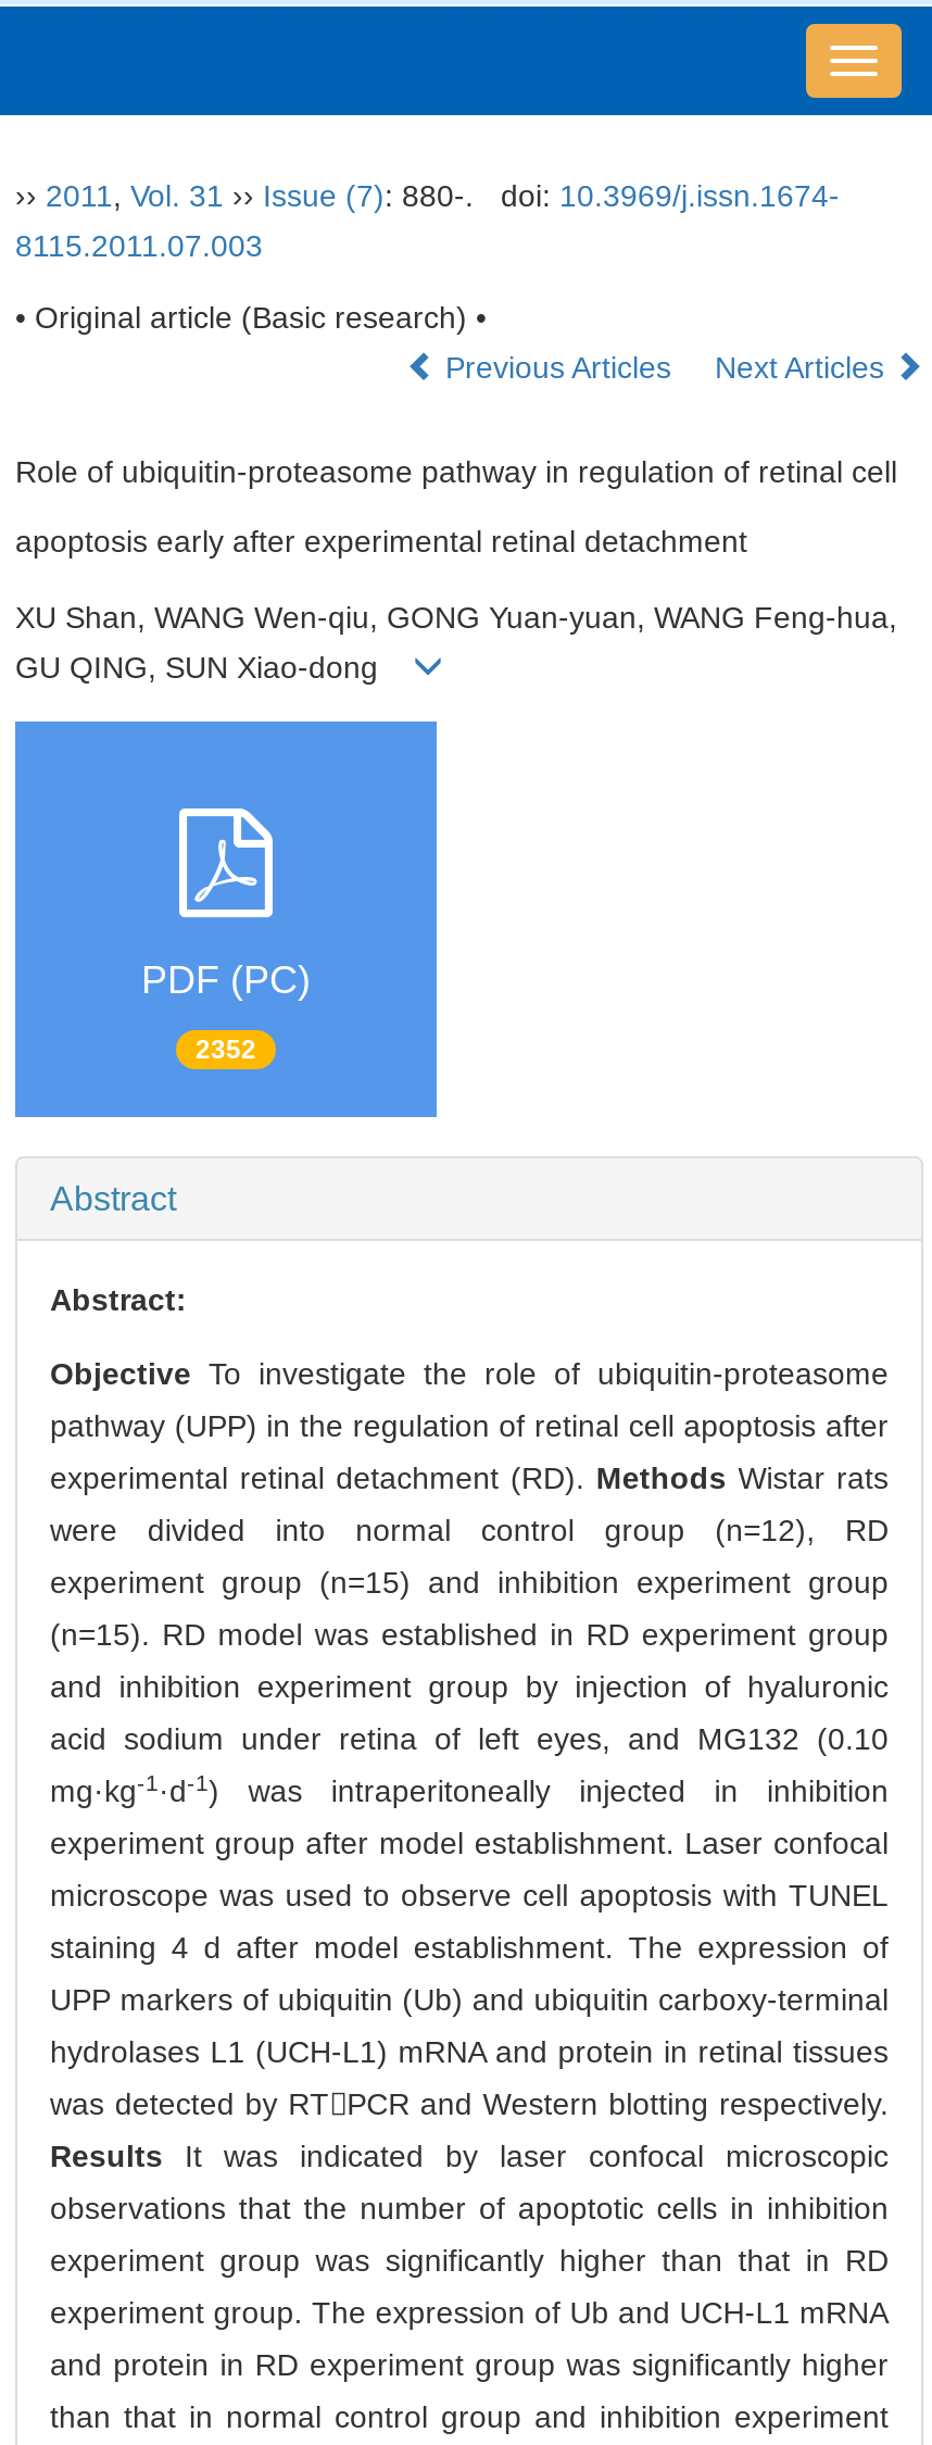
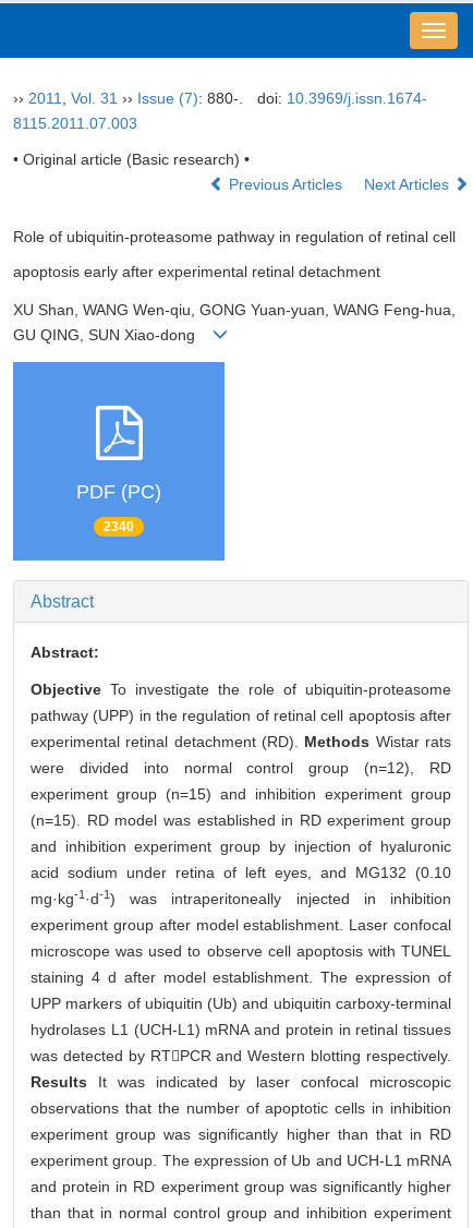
[196,1035,256,1066] 2352 -> [104,519,134,535] 2340

